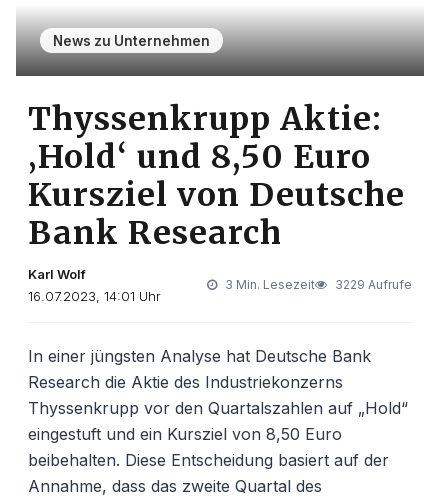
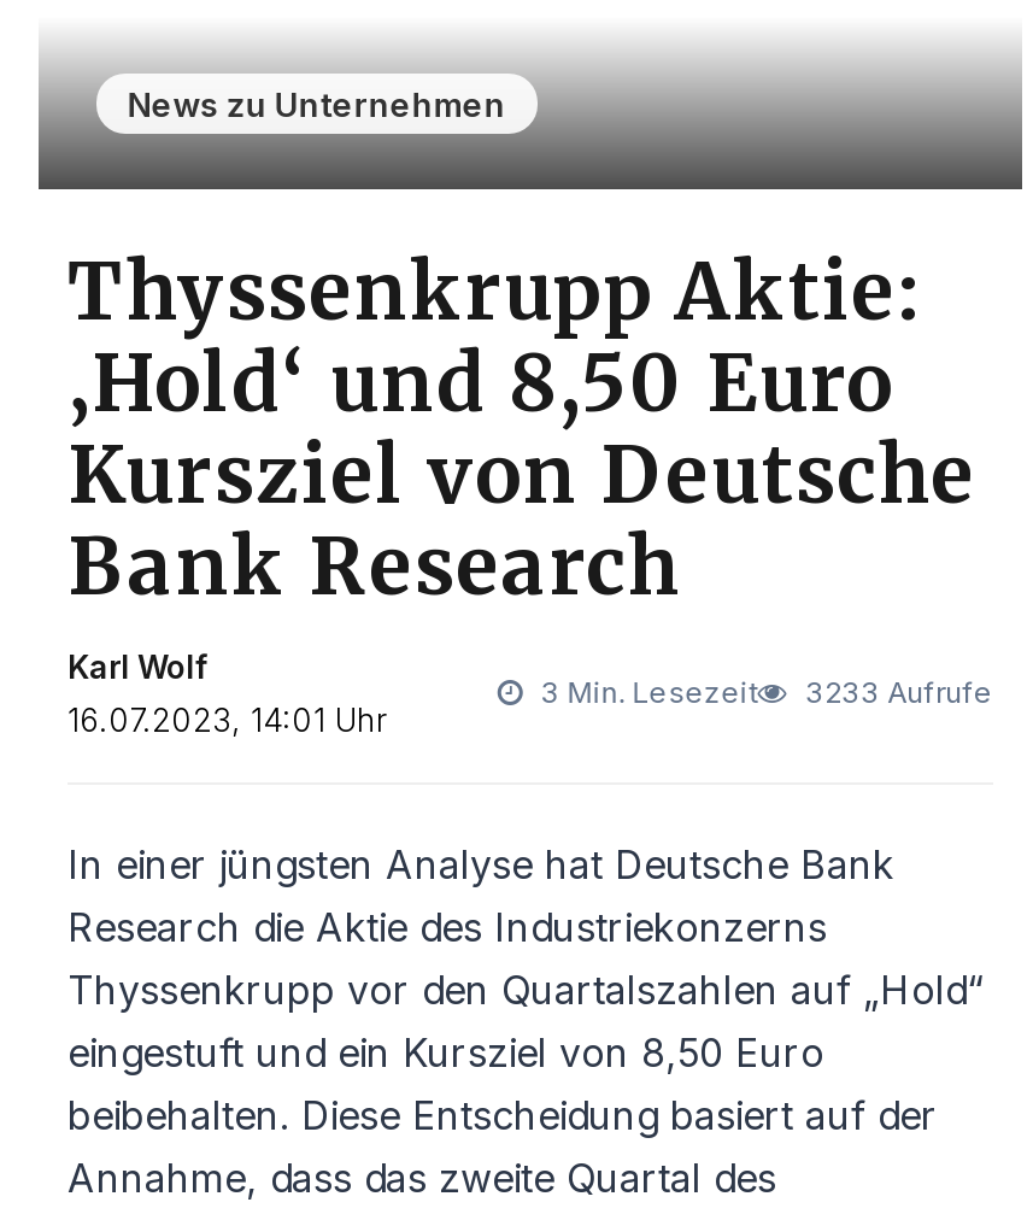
[222,277,412,292] 3 Min. Lesezeit 3229 Aufrufe -> [533,674,993,710] 3 Min. Lesezeit 3233 Aufrufe

